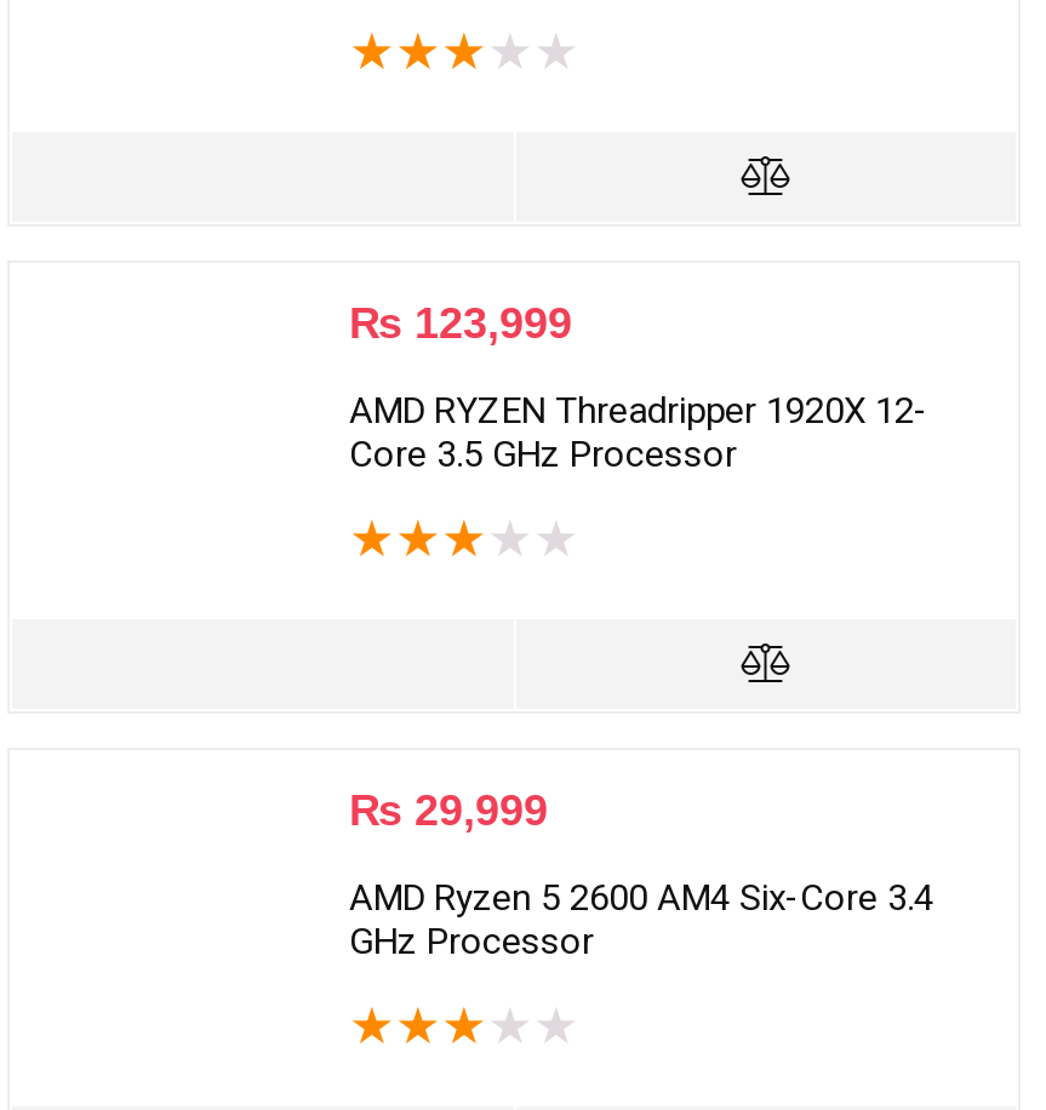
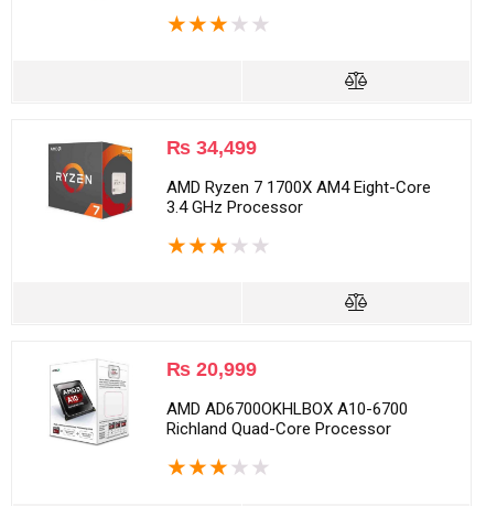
none -> [47,140,133,220] [image]
[349,299,572,348] ₨ 123,999 -> [166,137,257,159] ₨ 34,499
[349,389,928,476] AMD RYZEN Threadripper 1920X 12- | Core 3.5 GHz Processor -> [166,177,431,217] AMD Ryzen 7 1700X AM4 Eight-Core | 3.4 GHz Processor
none -> [50,364,129,446] [image]
[349,786,548,835] ₨ 29,999 -> [166,358,257,380] ₨ 20,999
[349,876,933,963] AMD Ryzen 5 2600 AM4 Six-Core 3.4 | GHz Processor -> [166,399,408,439] AMD AD6700OKHLBOX A10-6700 | Richland Quad-Core Processor

